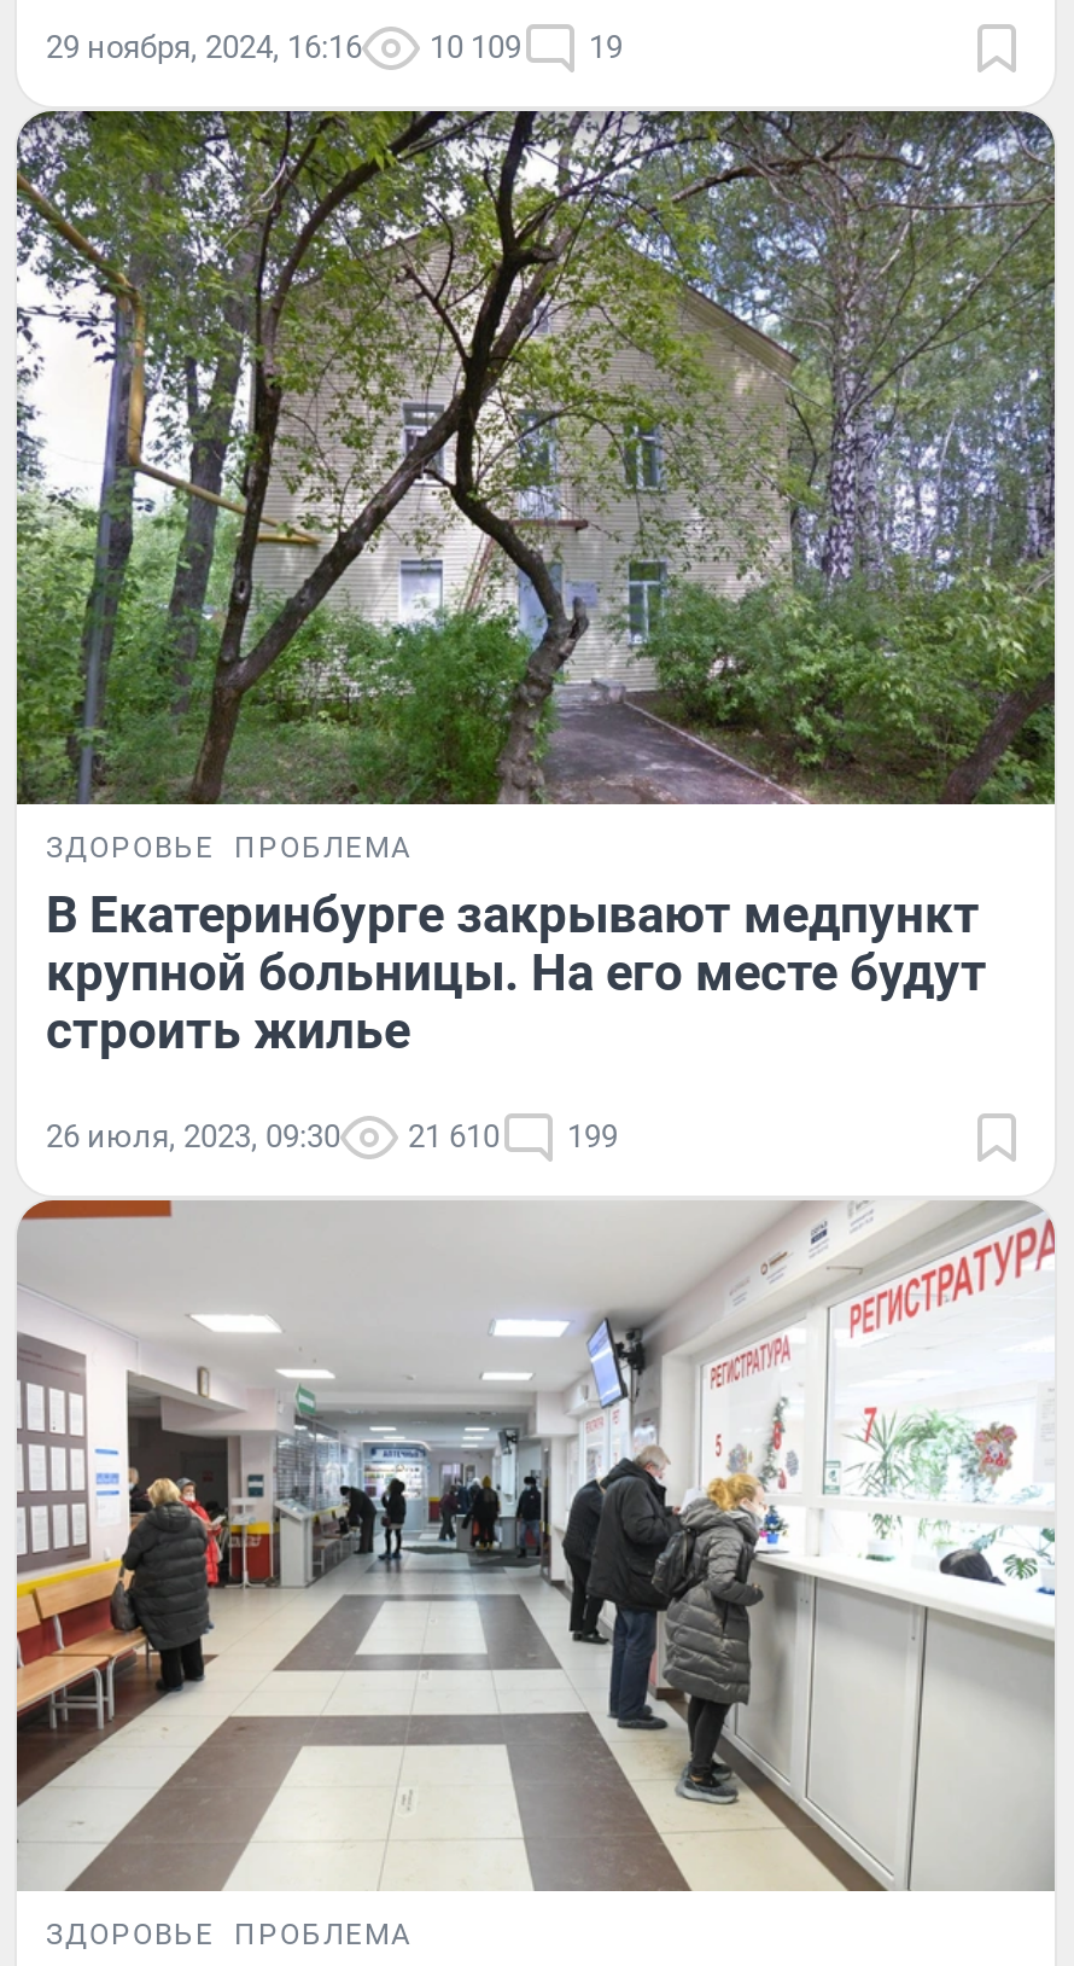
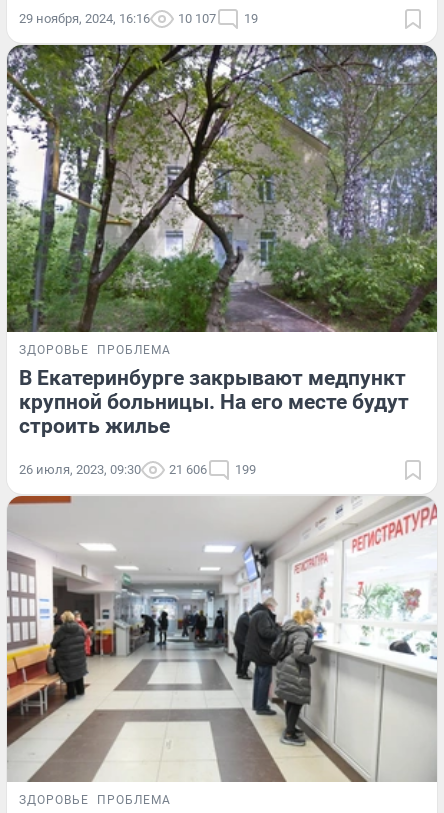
[46,29,623,65] 29 ноября, 2024, 16:16 10 109 19 -> [19,11,258,26] 29 ноября, 2024, 16:16 10 107 19
[46,1117,618,1154] 26 июля, 2023, 09:30 21 610 199 -> [19,462,256,477] 26 июля, 2023, 09:30 21 606 199

